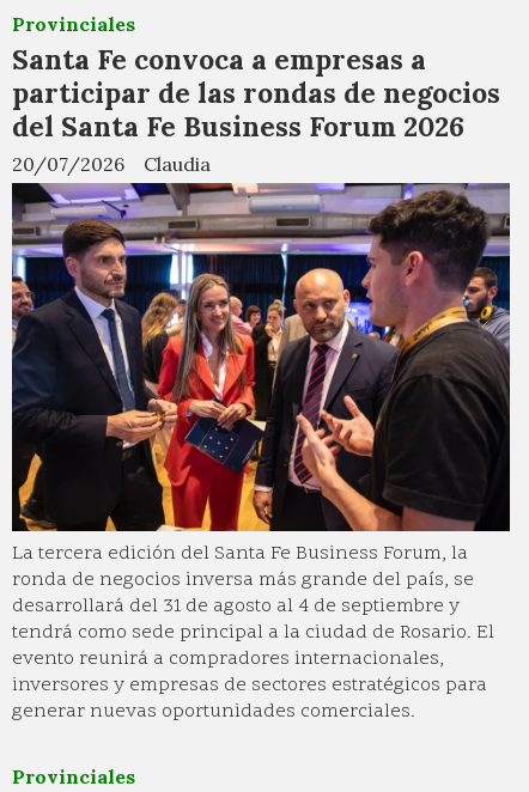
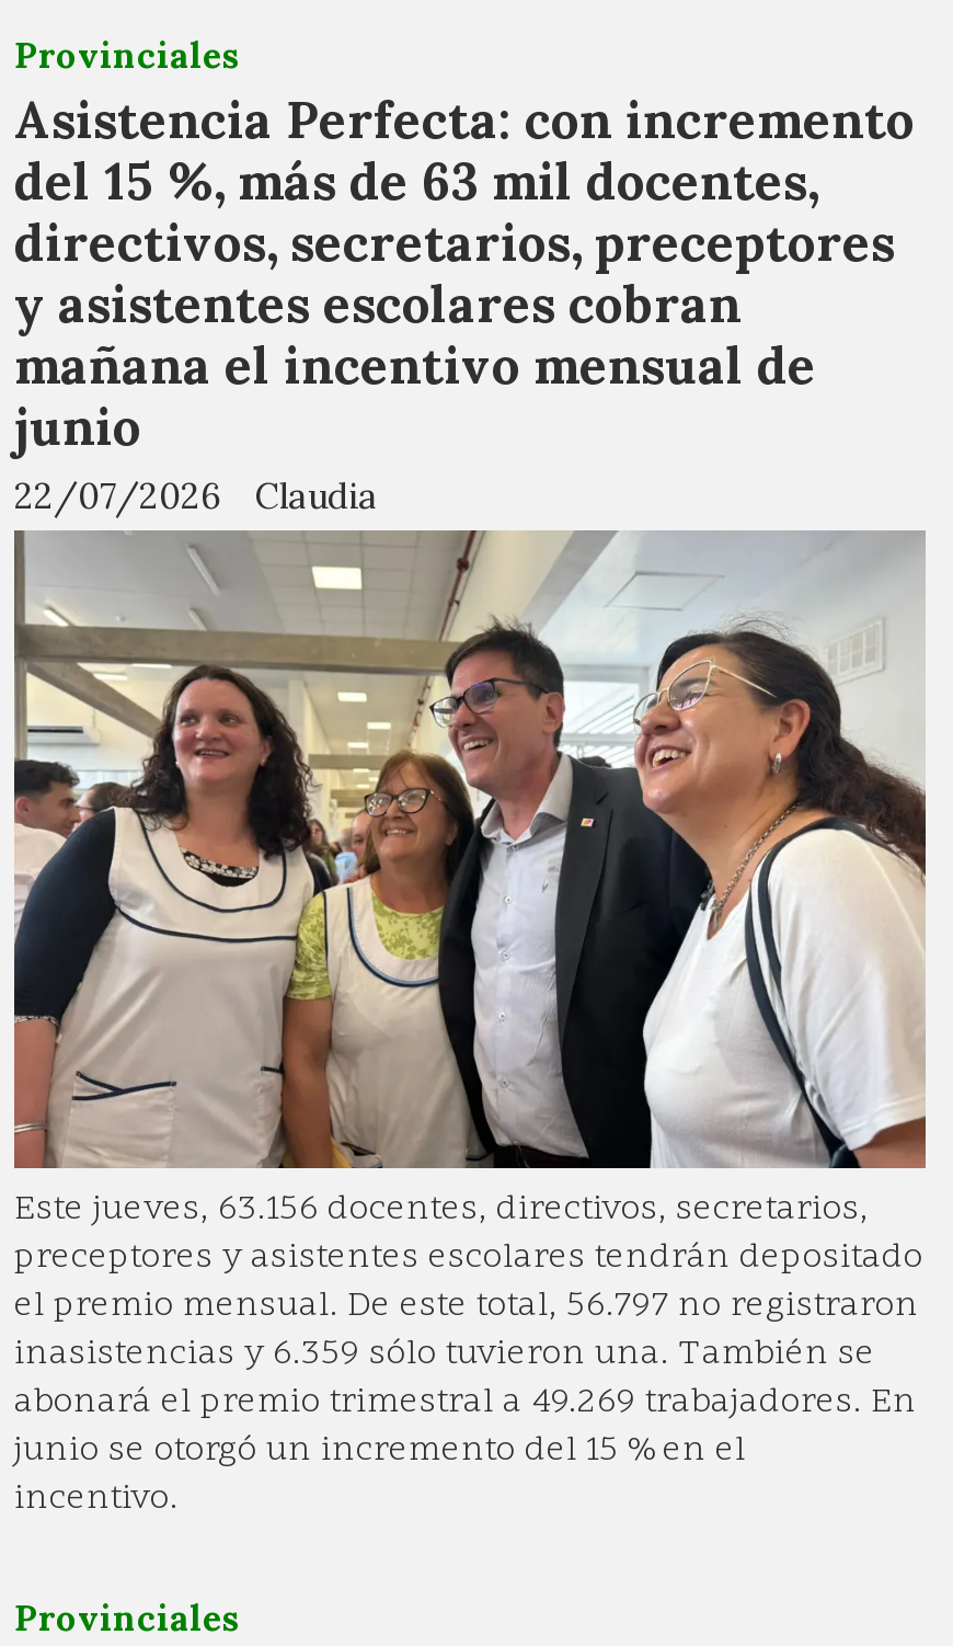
[12,41,500,143] Santa Fe convoca a empresas a | participar de las rondas de negocios | del Santa Fe Business Forum 2026 -> [14,87,915,457] Asistencia Perfecta: con incremento | del 15 %, más de 63 mil docentes, | directivos, secretarios, preceptores | y asistentes escolares cobran | mañana el incentivo mensual de | junio
[12,152,211,176] 20/07/2026 Claudia -> [14,474,378,518] 22/07/2026 Claudia
[11,182,511,725] [image] | La tercera edición del Santa Fe Business Forum, la | ronda de negocios inversa más grande del país, se | desarrollará del 31 de agosto al 4 de septiembre y | tendrá como sede principal a la ciudad de Rosario. El | evento reunirá a compradores internacionales, | inversores y empresas de sectores estratégicos para | generar nuevas oportunidades comerciales. -> [12,528,928,1524] [image] | Este jueves, 63.156 docentes, directivos, secretarios, | preceptores y asistentes escolares tendrán depositado | el premio mensual. De este total, 56.797 no registraron | inasistencias y 6.359 sólo tuvieron una. También se | abonará el premio trimestral a 49.269 trabajadores. En | junio se otorgó un incremento del 15 % en el | incentivo.

